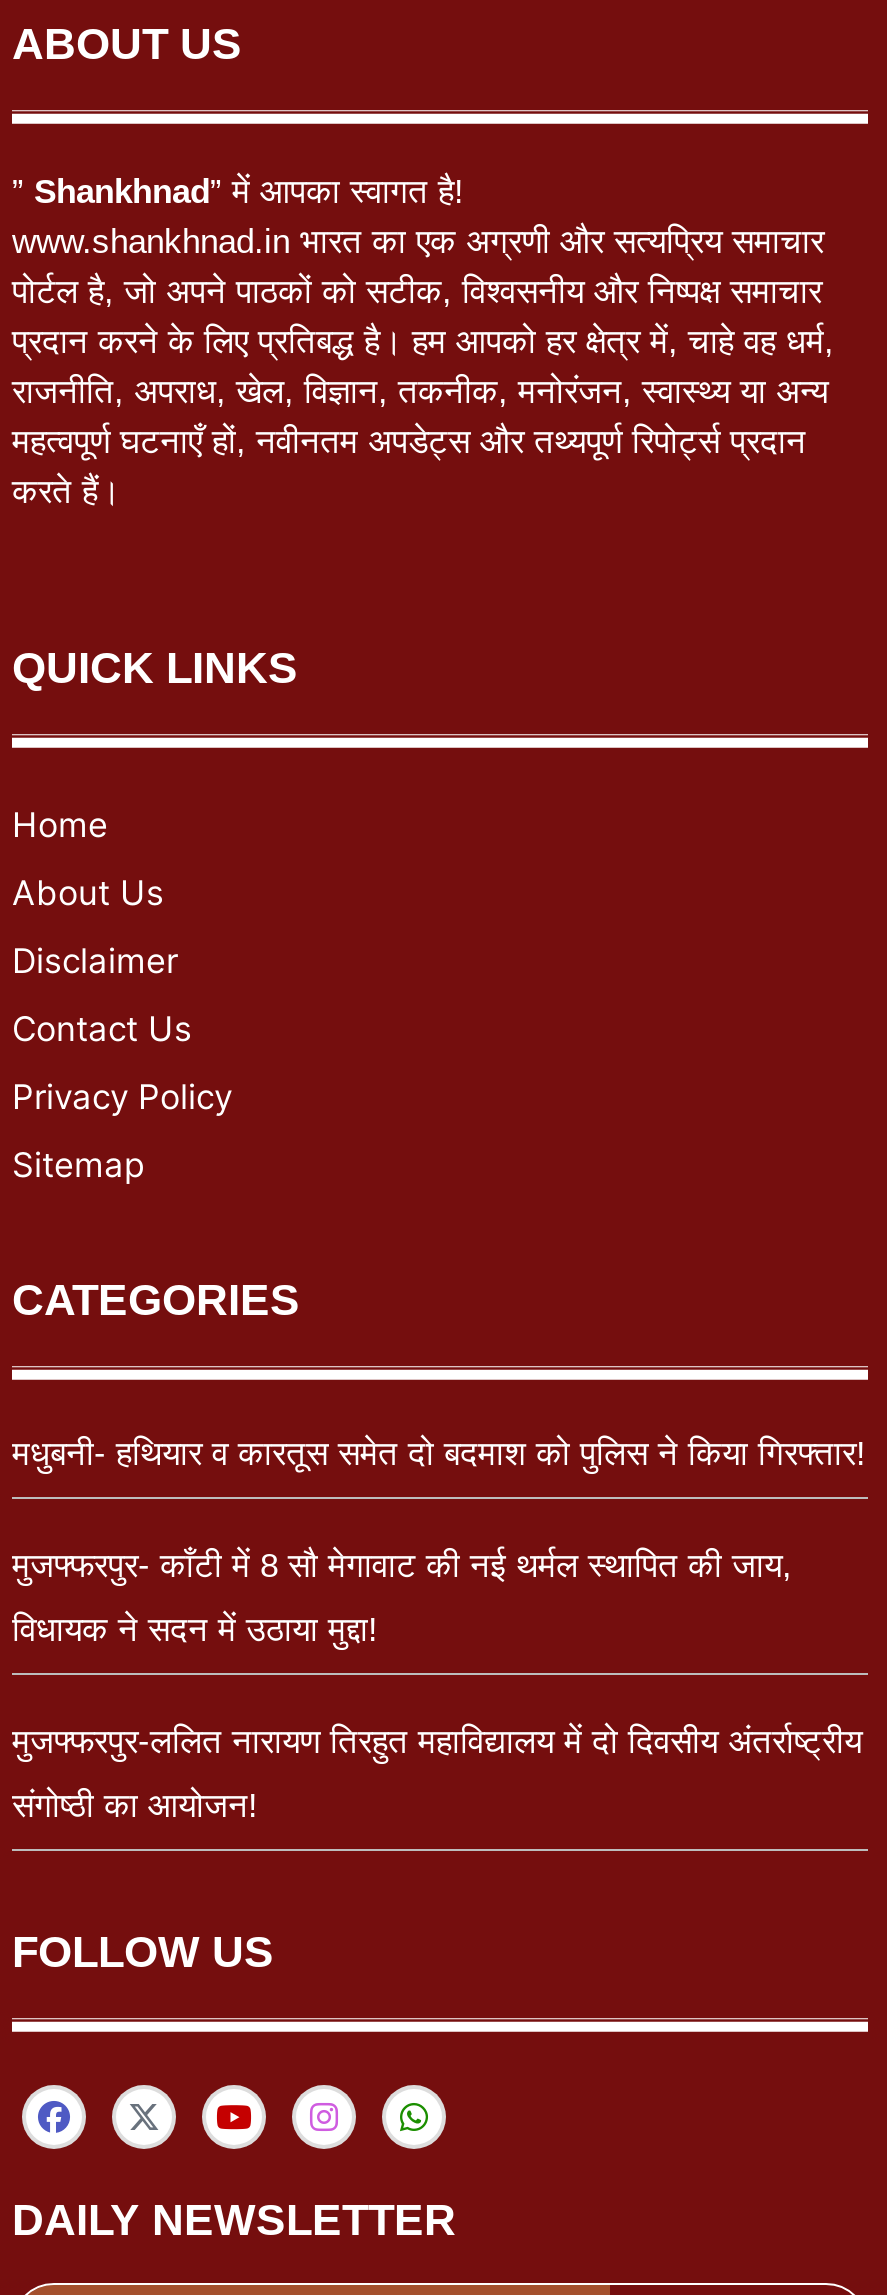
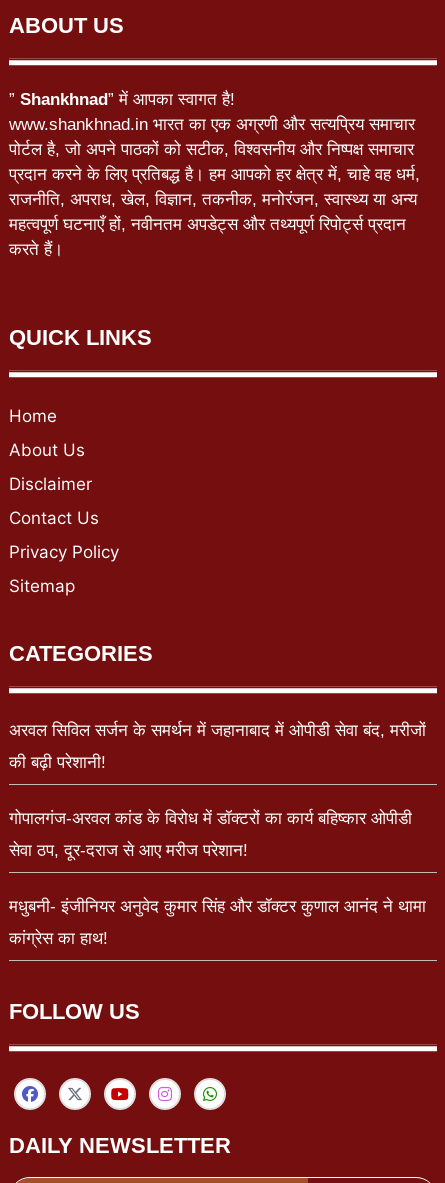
[12,1435,866,1825] मधुबनी- हथियार व कारतूस समेत दो बदमाश को पुलिस ने किया गिरफ्तार! | मुजफ्फरपुर- काँटी में 8 सौ मेगावाट की नई थर्मल स्थापित की जाय, | विधायक ने सदन में उठाया मुद्दा! | मुजफ्फरपुर-ललित नारायण तिरहुत महाविद्यालय में दो दिवसीय अंतर्राष्ट्रीय | संगोष्ठी का आयोजन! -> [9,721,426,948] अरवल सिविल सर्जन के समर्थन में जहानाबाद में ओपीडी सेवा बंद, मरीजों | की बढ़ी परेशानी! | गोपालगंज-अरवल कांड के विरोध में डॉक्टरों का कार्य बहिष्कार ओपीडी | सेवा ठप, दूर-दराज से आए मरीज परेशान! | मधुबनी- इंजीनियर अनुवेद कुमार सिंह और डॉक्टर कुणाल आनंद ने थामा | कांग्रेस का हाथ!

